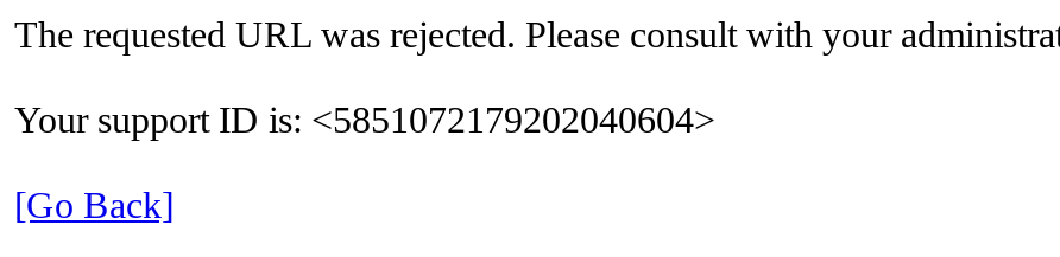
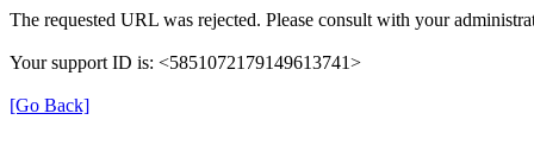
[14,99,715,140] Your support ID is: <5851072179202040604> -> [10,52,361,72] Your support ID is: <5851072179149613741>

